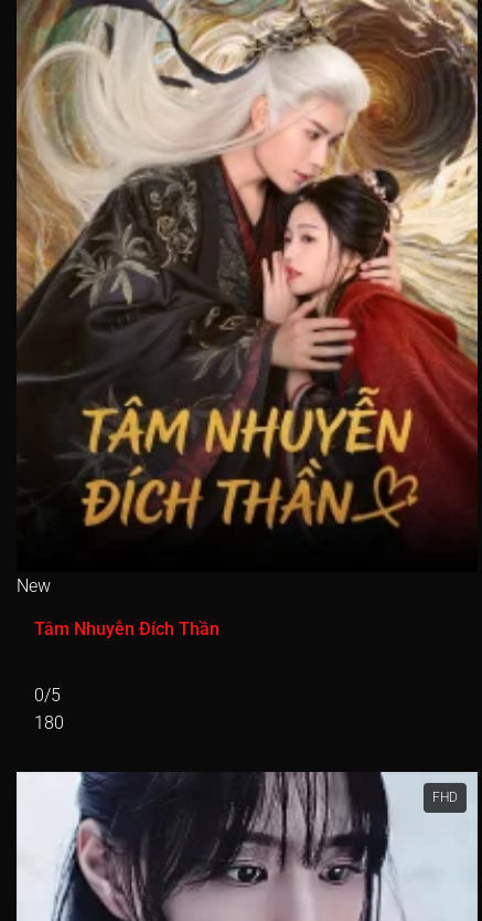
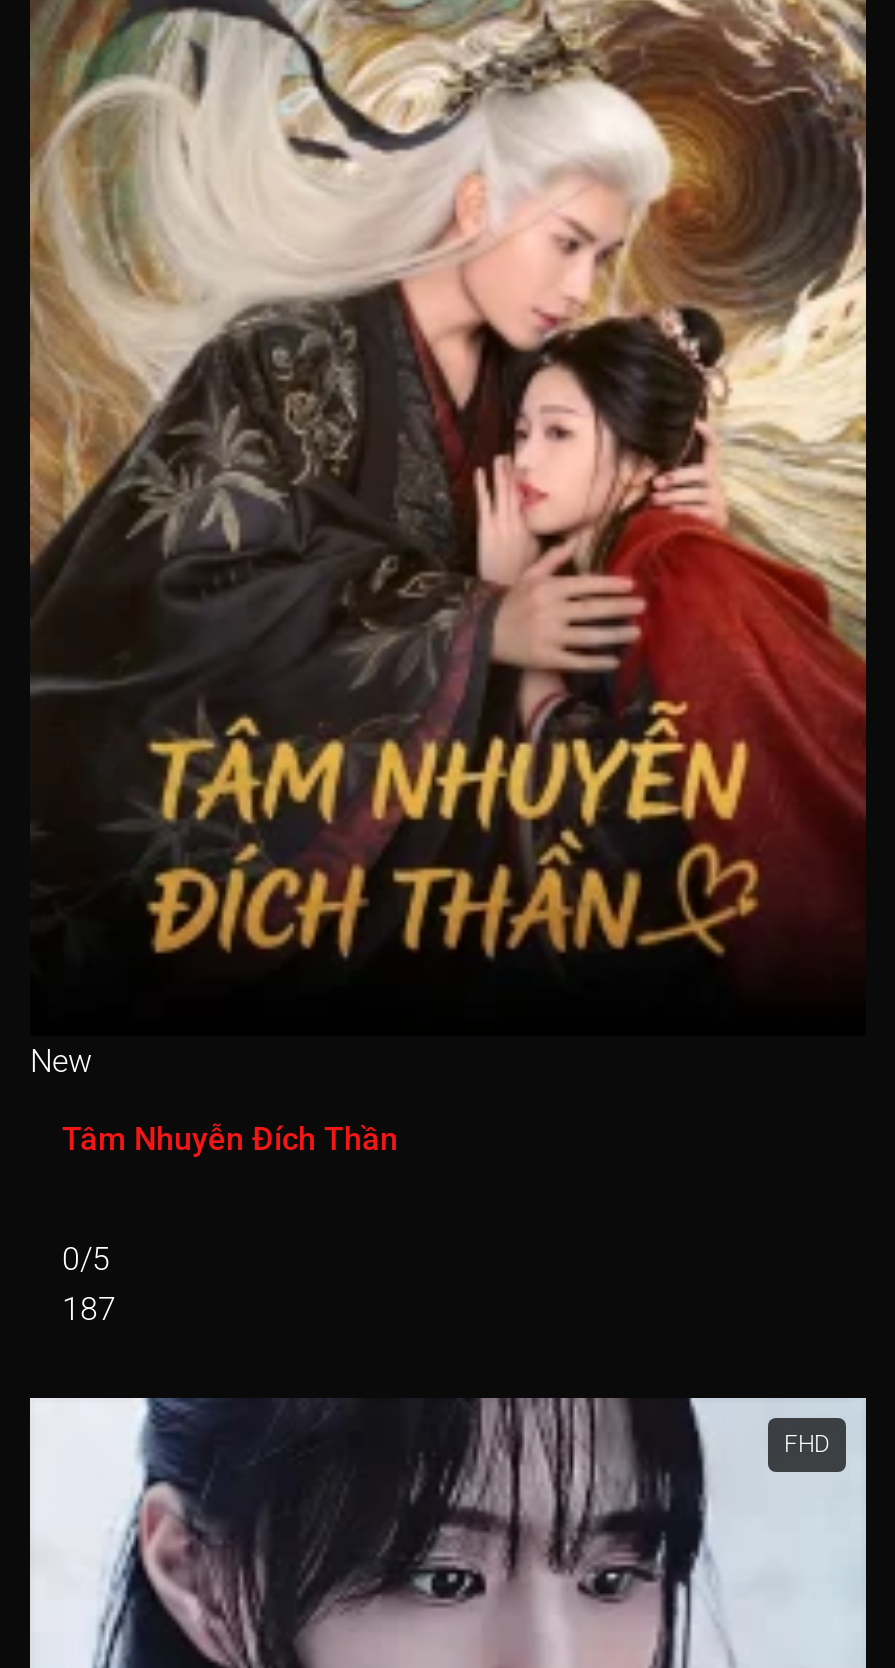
[34,712,64,733] 180 -> [62,1290,116,1328] 187

